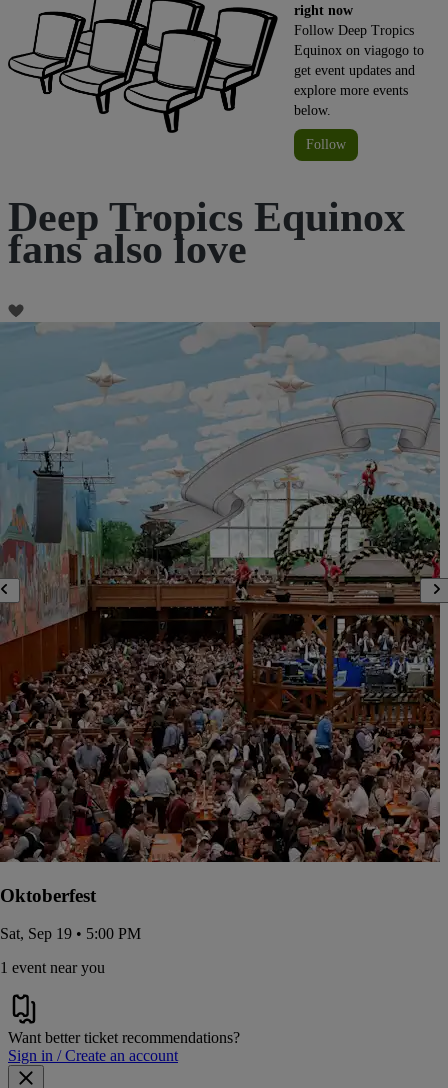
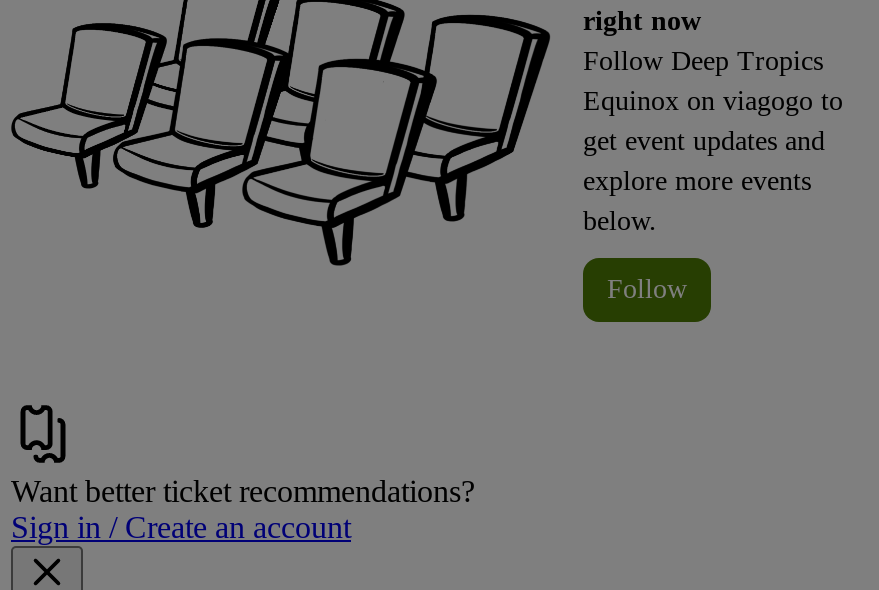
[8,194,405,272] Deep Tropics Equinox | fans also love -> none
[0,304,445,976] [image] | Oktoberfest | Sat, Sep 19 • 5:00 PM | 1 event near you -> none

